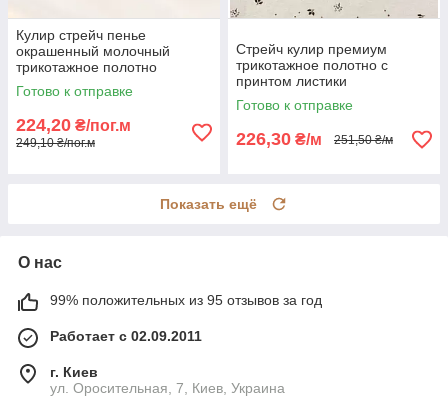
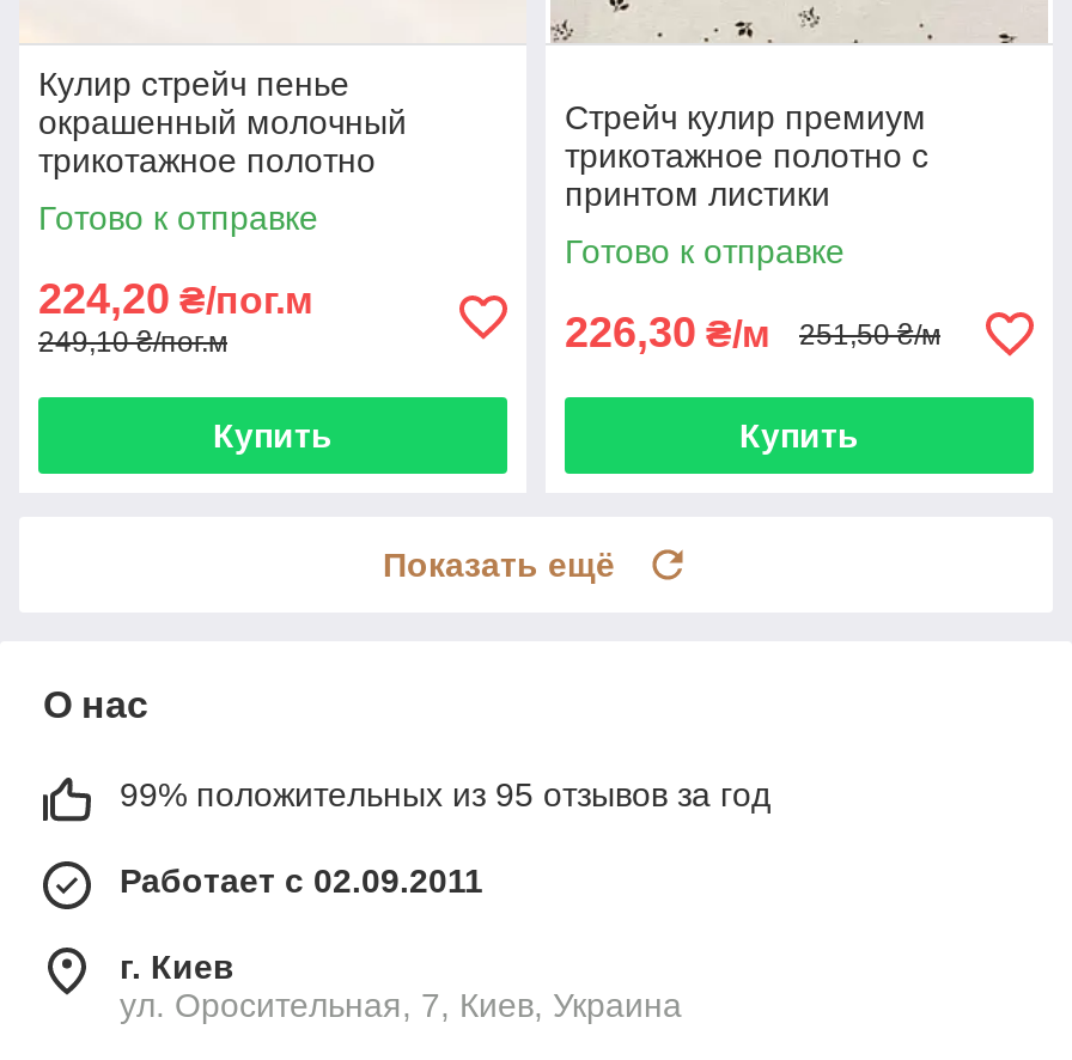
none -> [213,417,333,456] Купить
none -> [739,417,859,456] Купить

